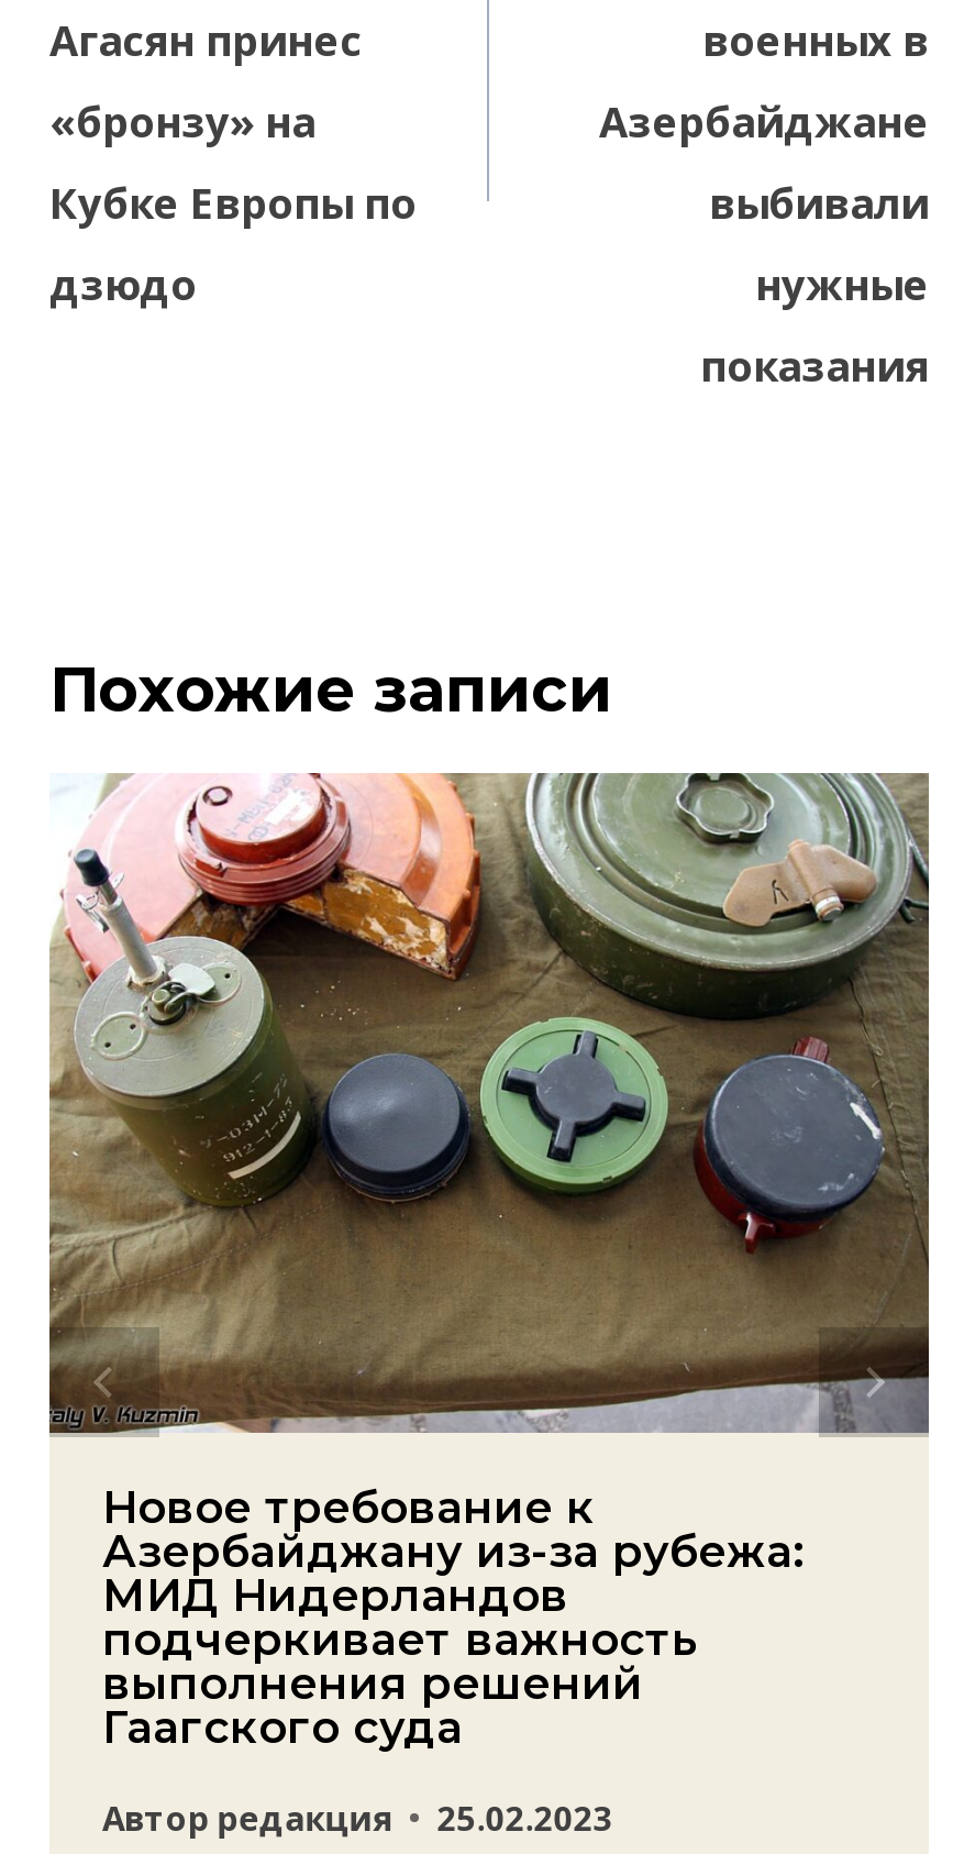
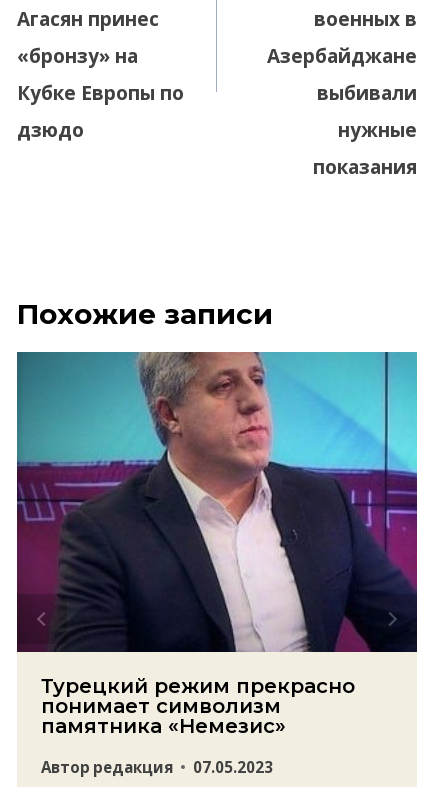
[47,771,931,1755] [image] | Новое требование к | Азербайджану из-за рубежа: | МИД Нидерландов | подчеркивает важность | выполнения решений | Гаагского суда -> [16,351,418,738] [image] | Турецкий режим прекрасно | понимает символизм | памятника «Немезис»
[102,1795,613,1839] Автор редакция 25.02.2023 -> [41,757,273,777] Автор редакция 07.05.2023

